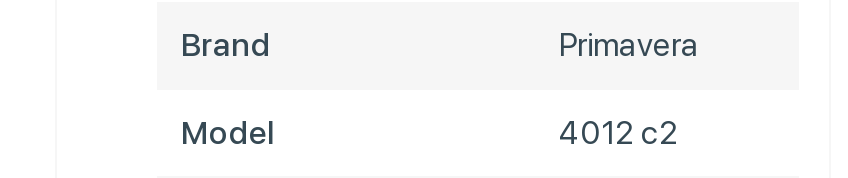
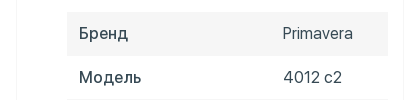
[181,25,271,63] Brand -> [79,24,128,43] Бренд
[181,113,275,151] Model -> [79,68,141,87] Модель

